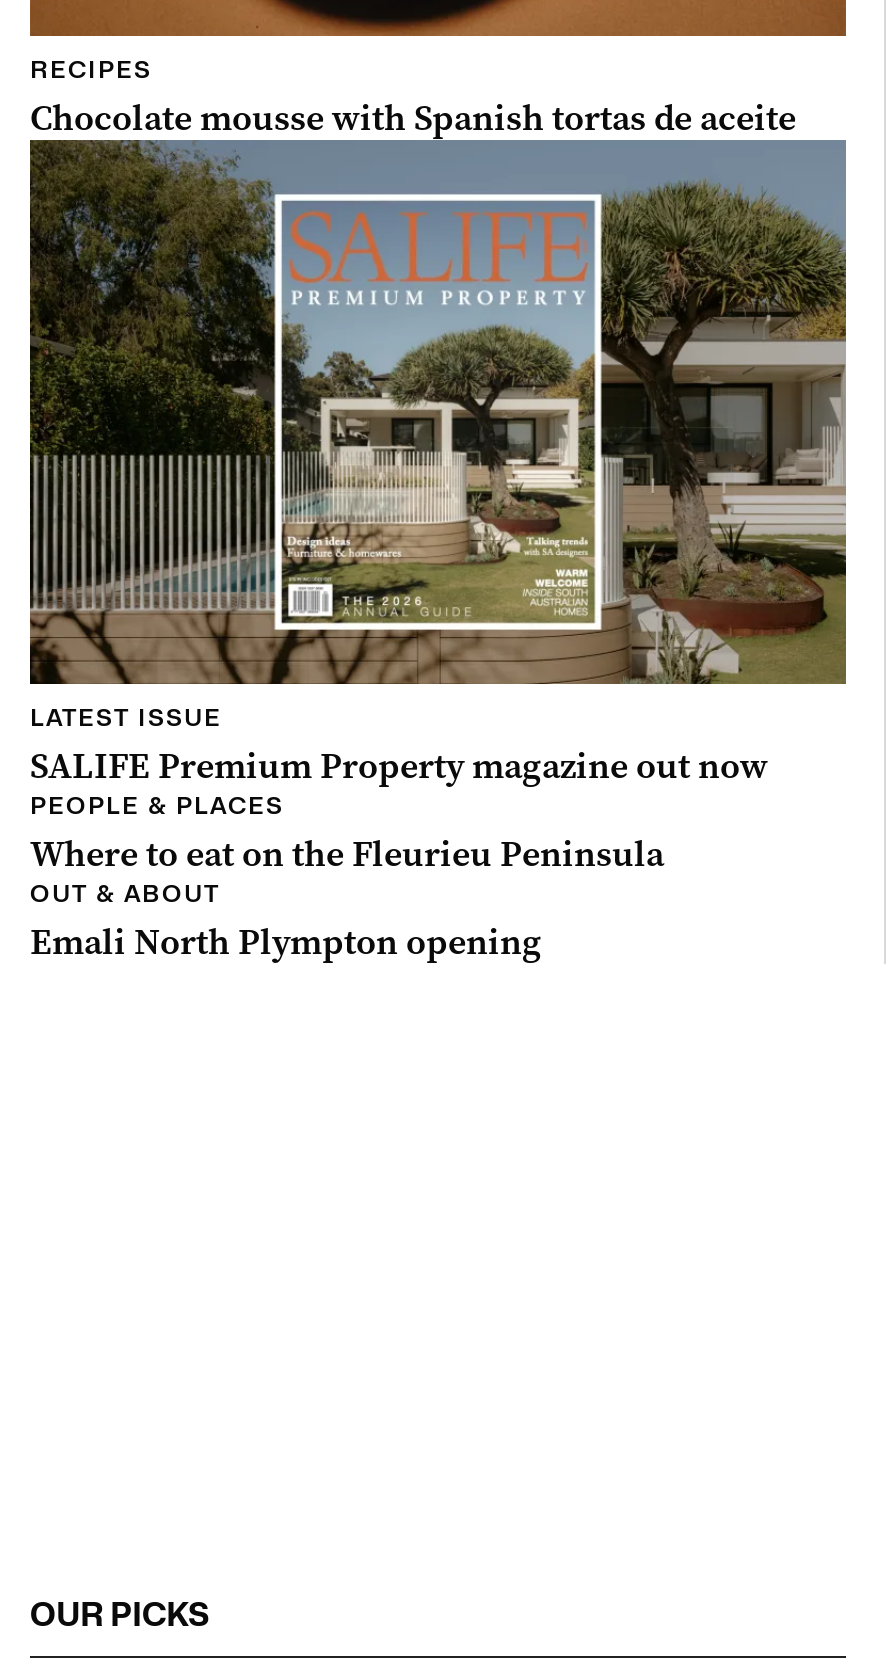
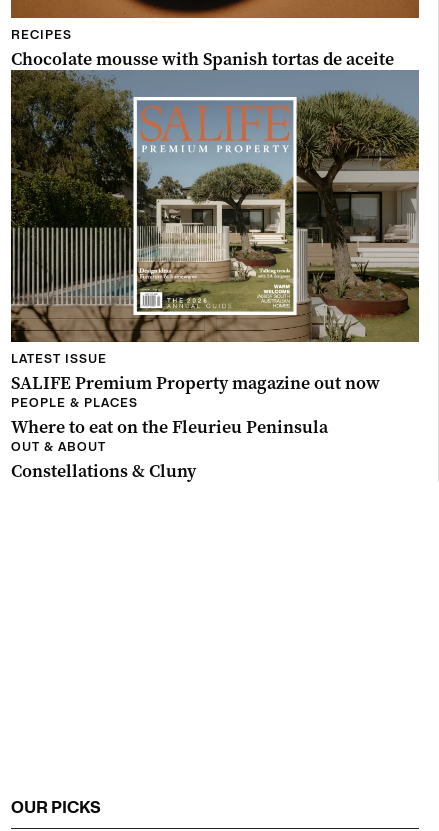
[30,918,542,966] Emali North Plympton opening -> [11,459,196,483] Constellations & Cluny

